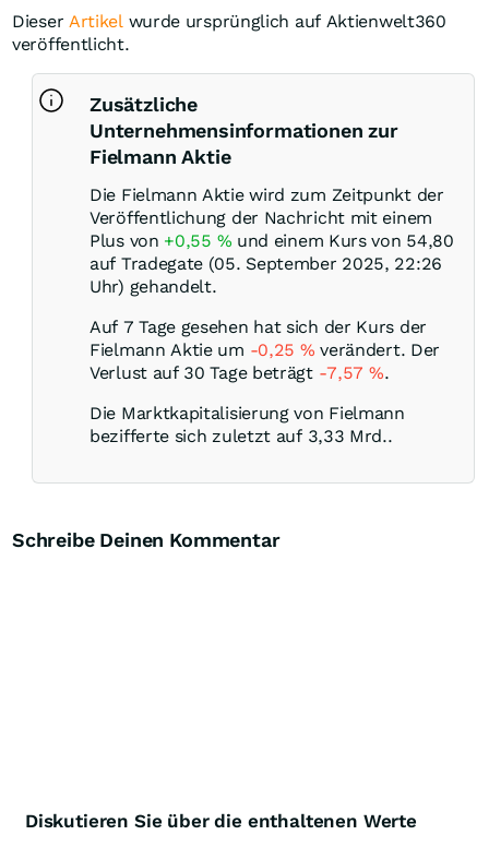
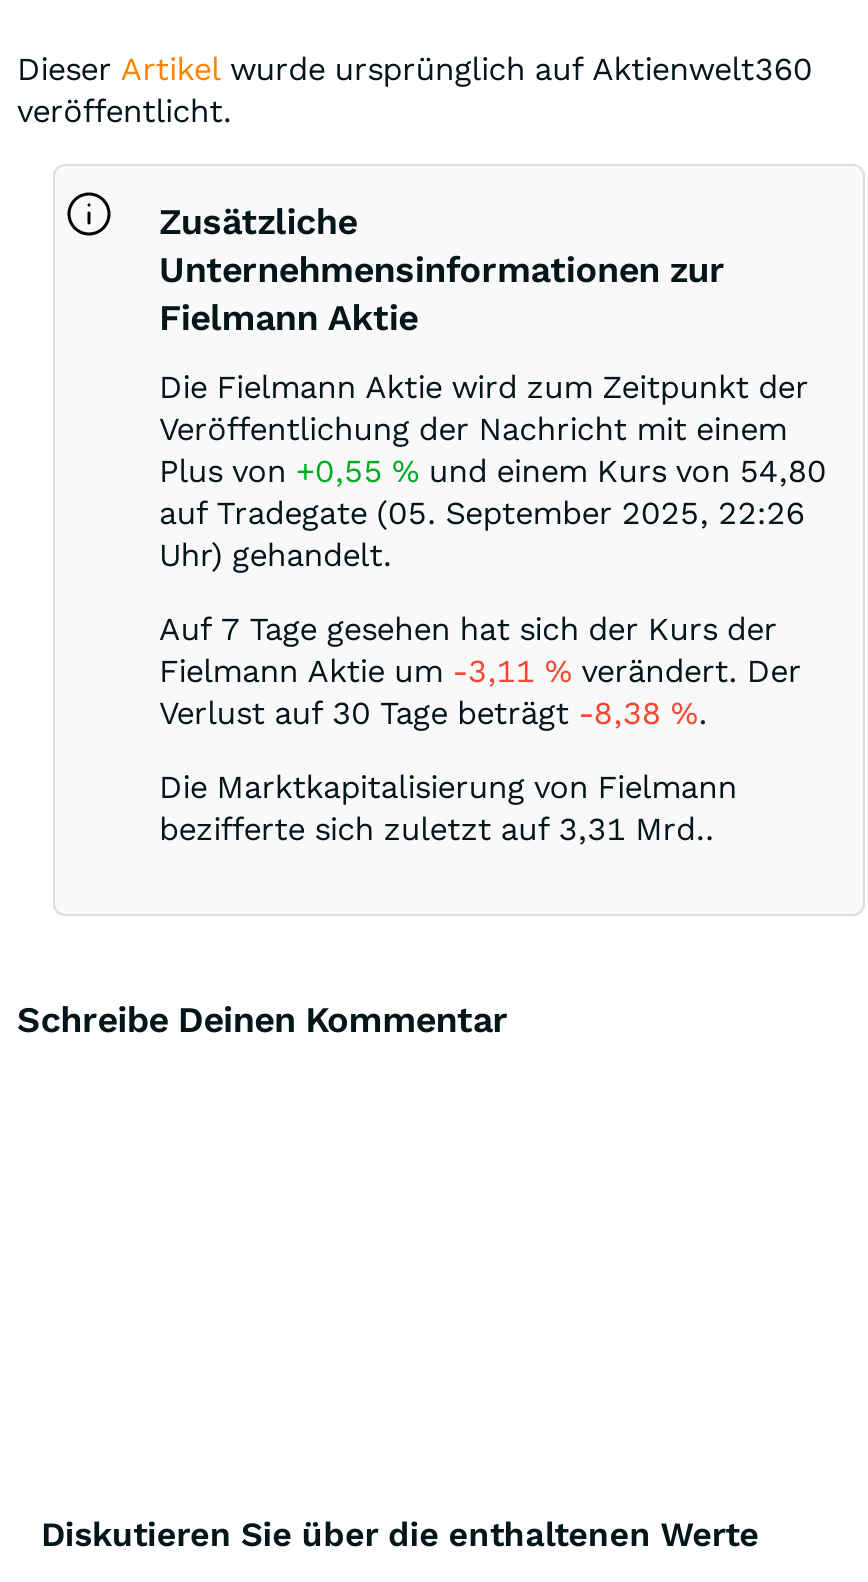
[90,340,440,361] Fielmann Aktie um -0,25% verändert. Der -> [159,653,801,691] Fielmann Aktie um -3,11% verändert. Der
[90,363,389,383] Verlust auf 30 Tage beträgt -7,57%. -> [159,695,707,733] Verlust auf 30 Tage beträgt -8,38%.
[90,426,393,447] bezifferte sich zuletzt auf 3,33 Mrd.. -> [159,811,714,849] bezifferte sich zuletzt auf 3,31 Mrd..

